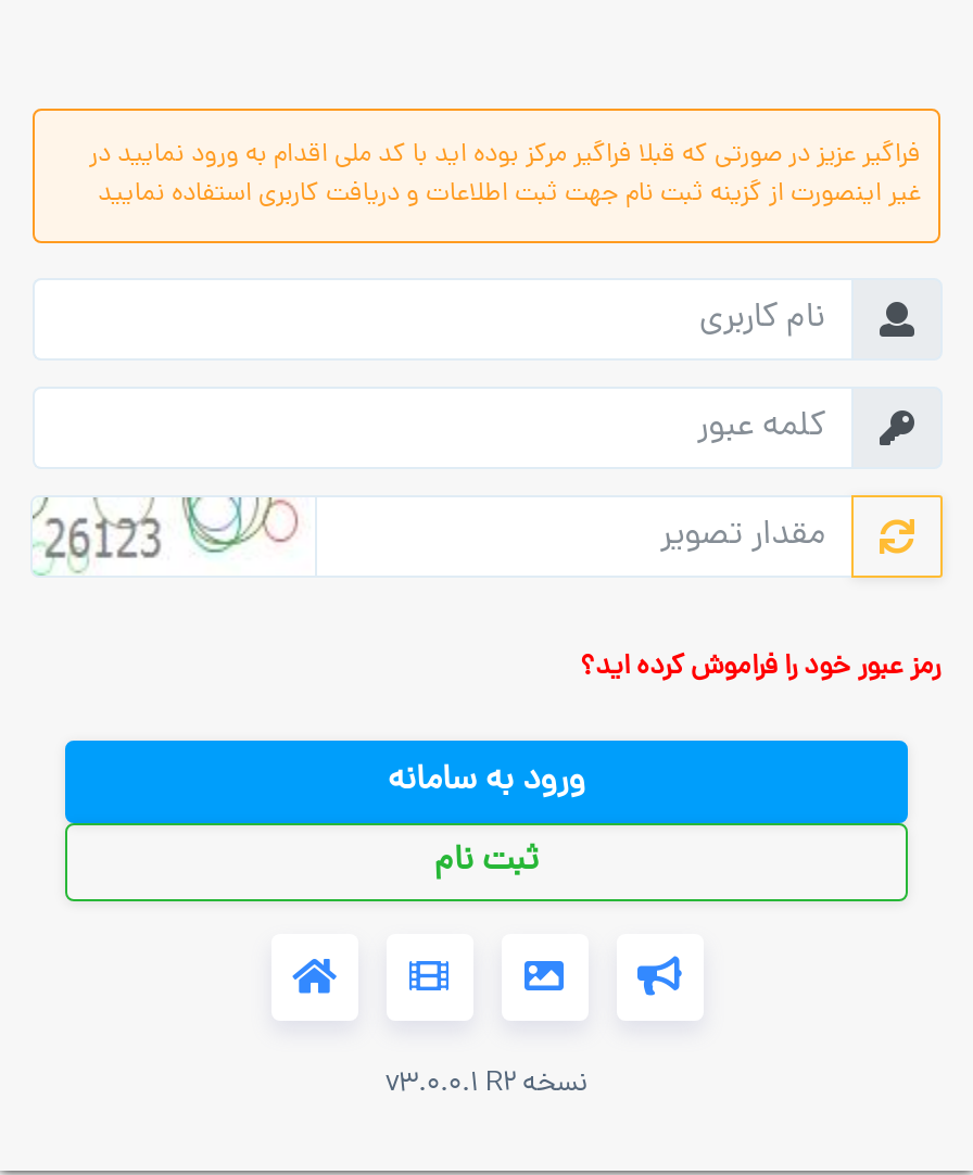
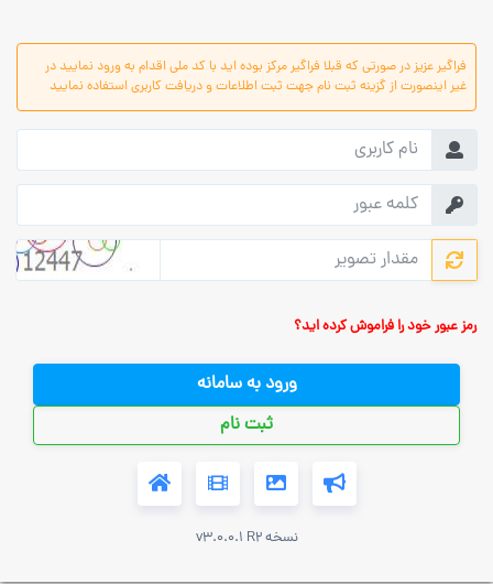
[33,497,300,576] [image] -> [15,239,151,279] [image]

